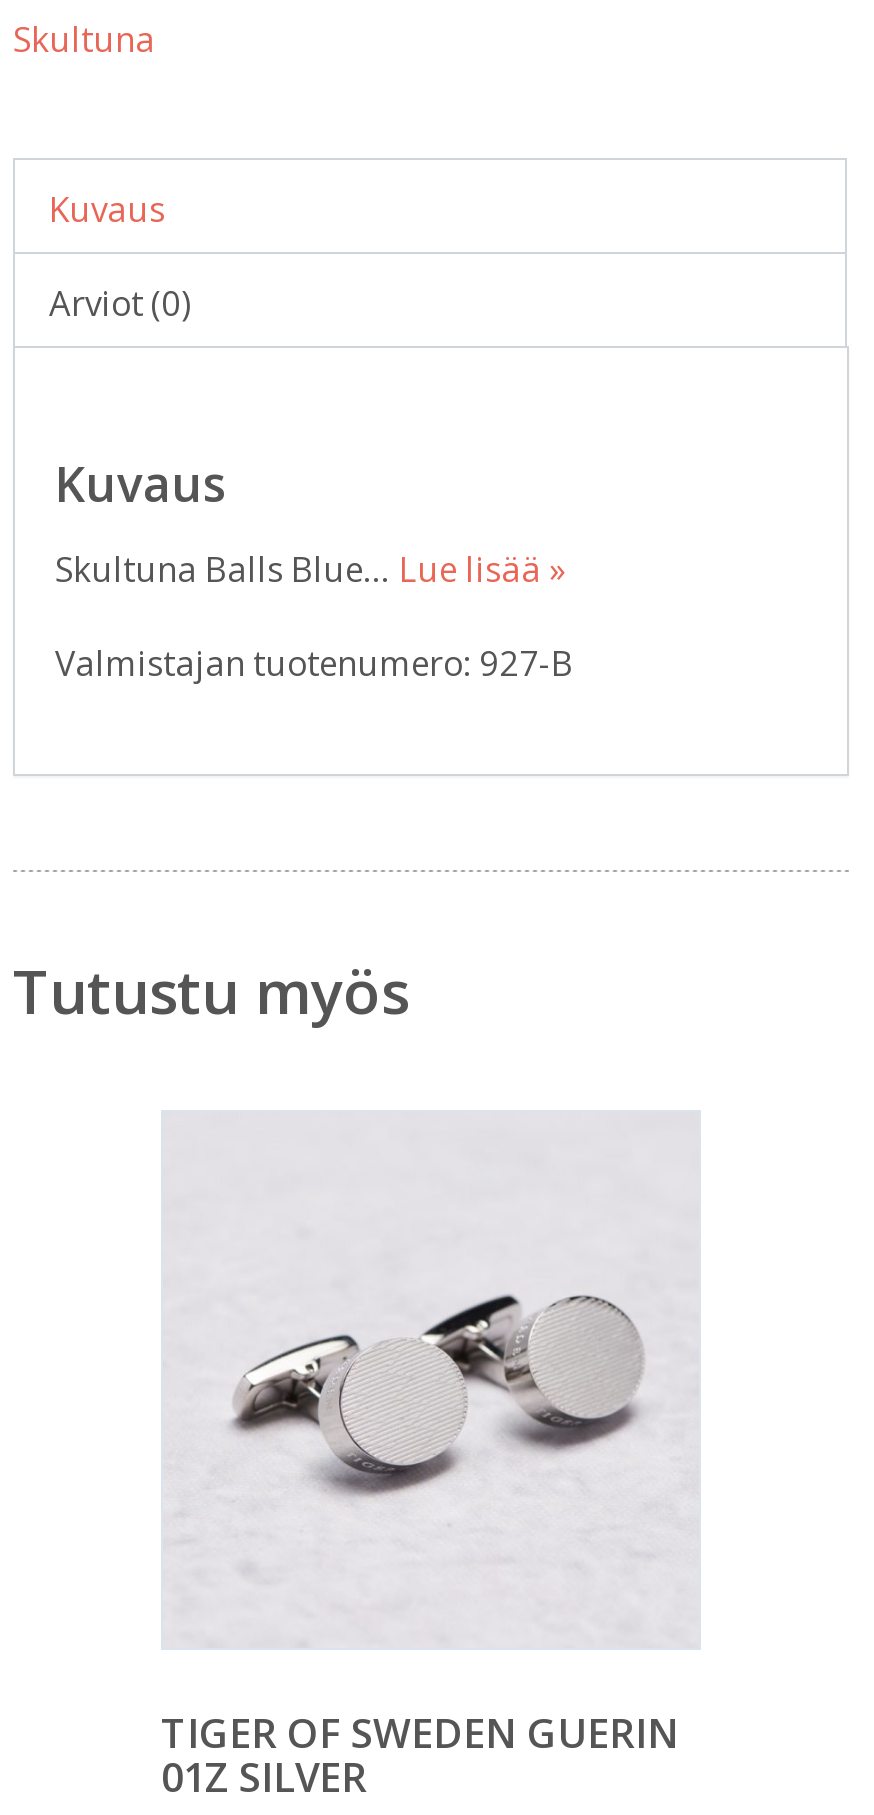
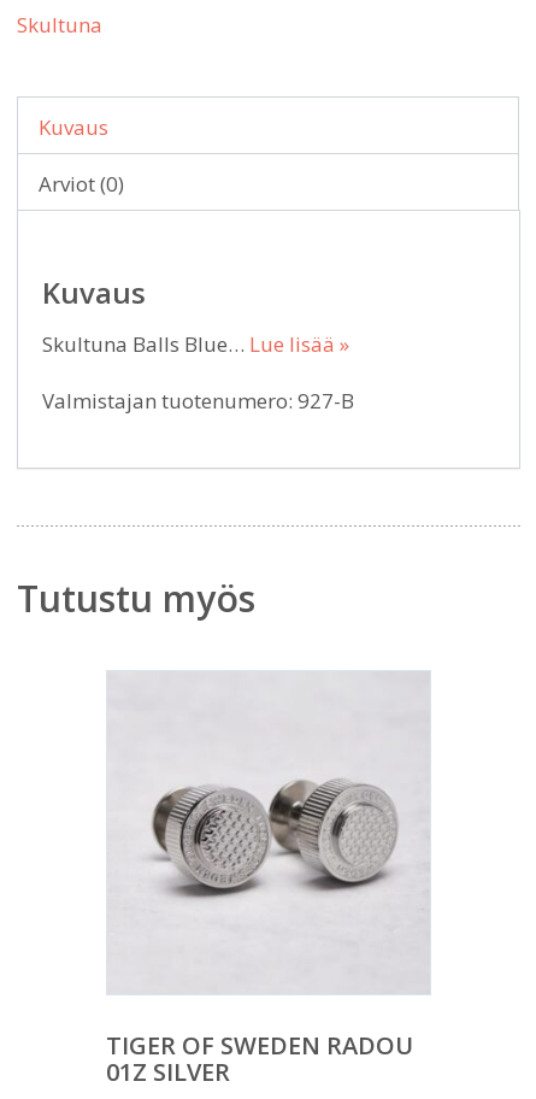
[233,1290,645,1498] [image] -> [151,777,399,903] [image]
[161,1706,679,1760] TIGER OF SWEDEN GUERIN -> [106,1029,413,1061] TIGER OF SWEDEN RADOU

